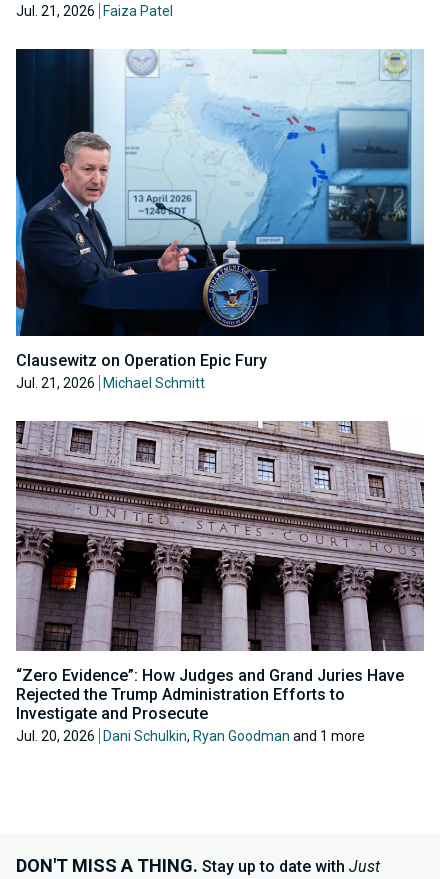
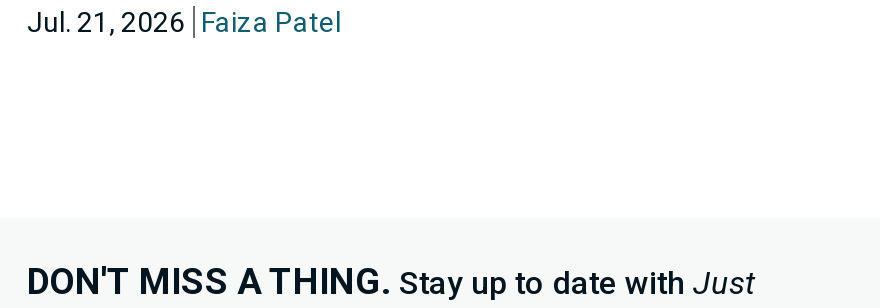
[15,48,425,391] [image] | Clausewitz on Operation Epic Fury | Jul. 21, 2026 Michael Schmitt -> none
[15,420,425,744] [image] | “Zero Evidence”: How Judges and Grand Juries Have | Rejected the Trump Administration Efforts to | Investigate and Prosecute | Jul. 20, 2026 Dani Schulkin, Ryan Goodman and 1 more -> none

